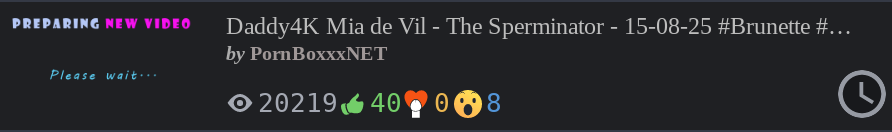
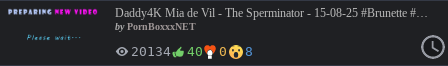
[258,89,502,119] 20219 40 0 8 -> [131,44,253,59] 20134 40 0 8

